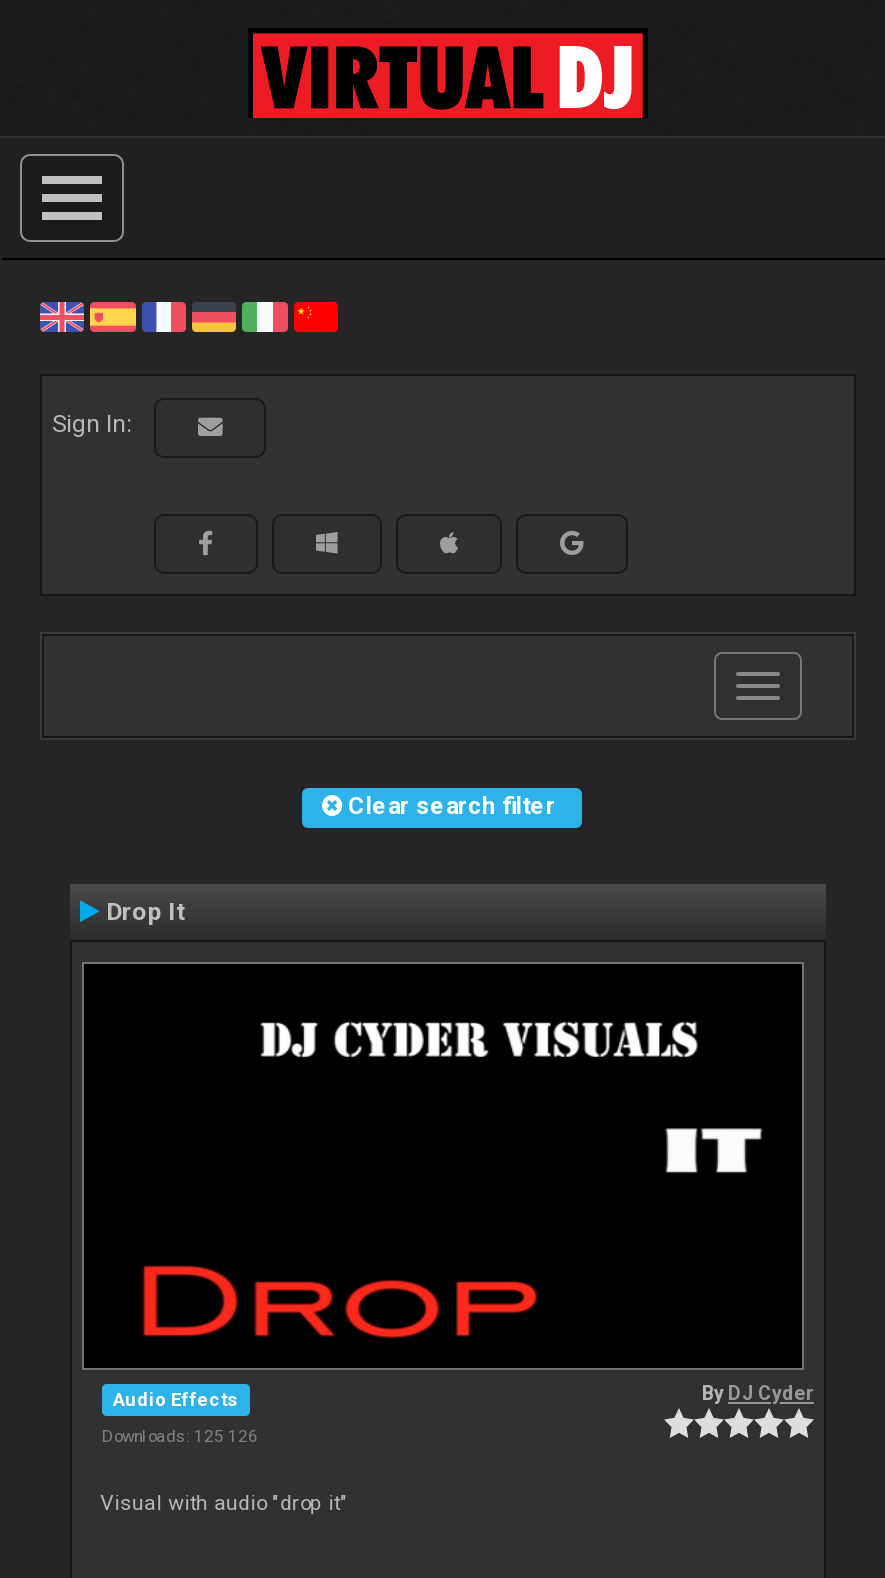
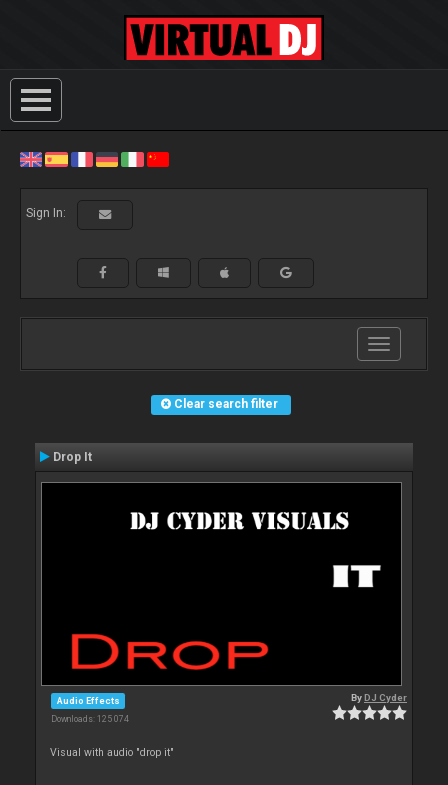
[102,1425,258,1445] Downloads: 125 126 -> [51,714,129,724] Downloads: 125 074

